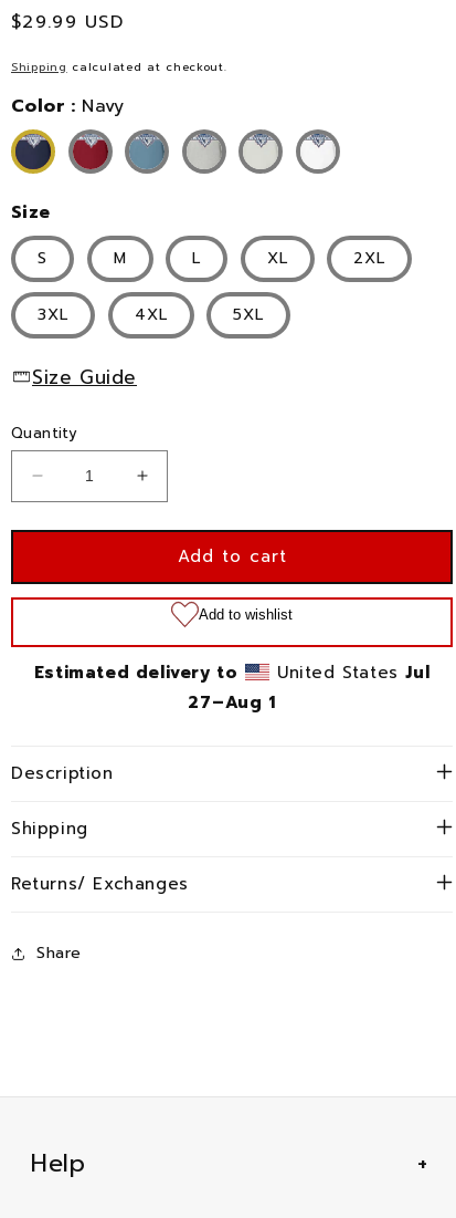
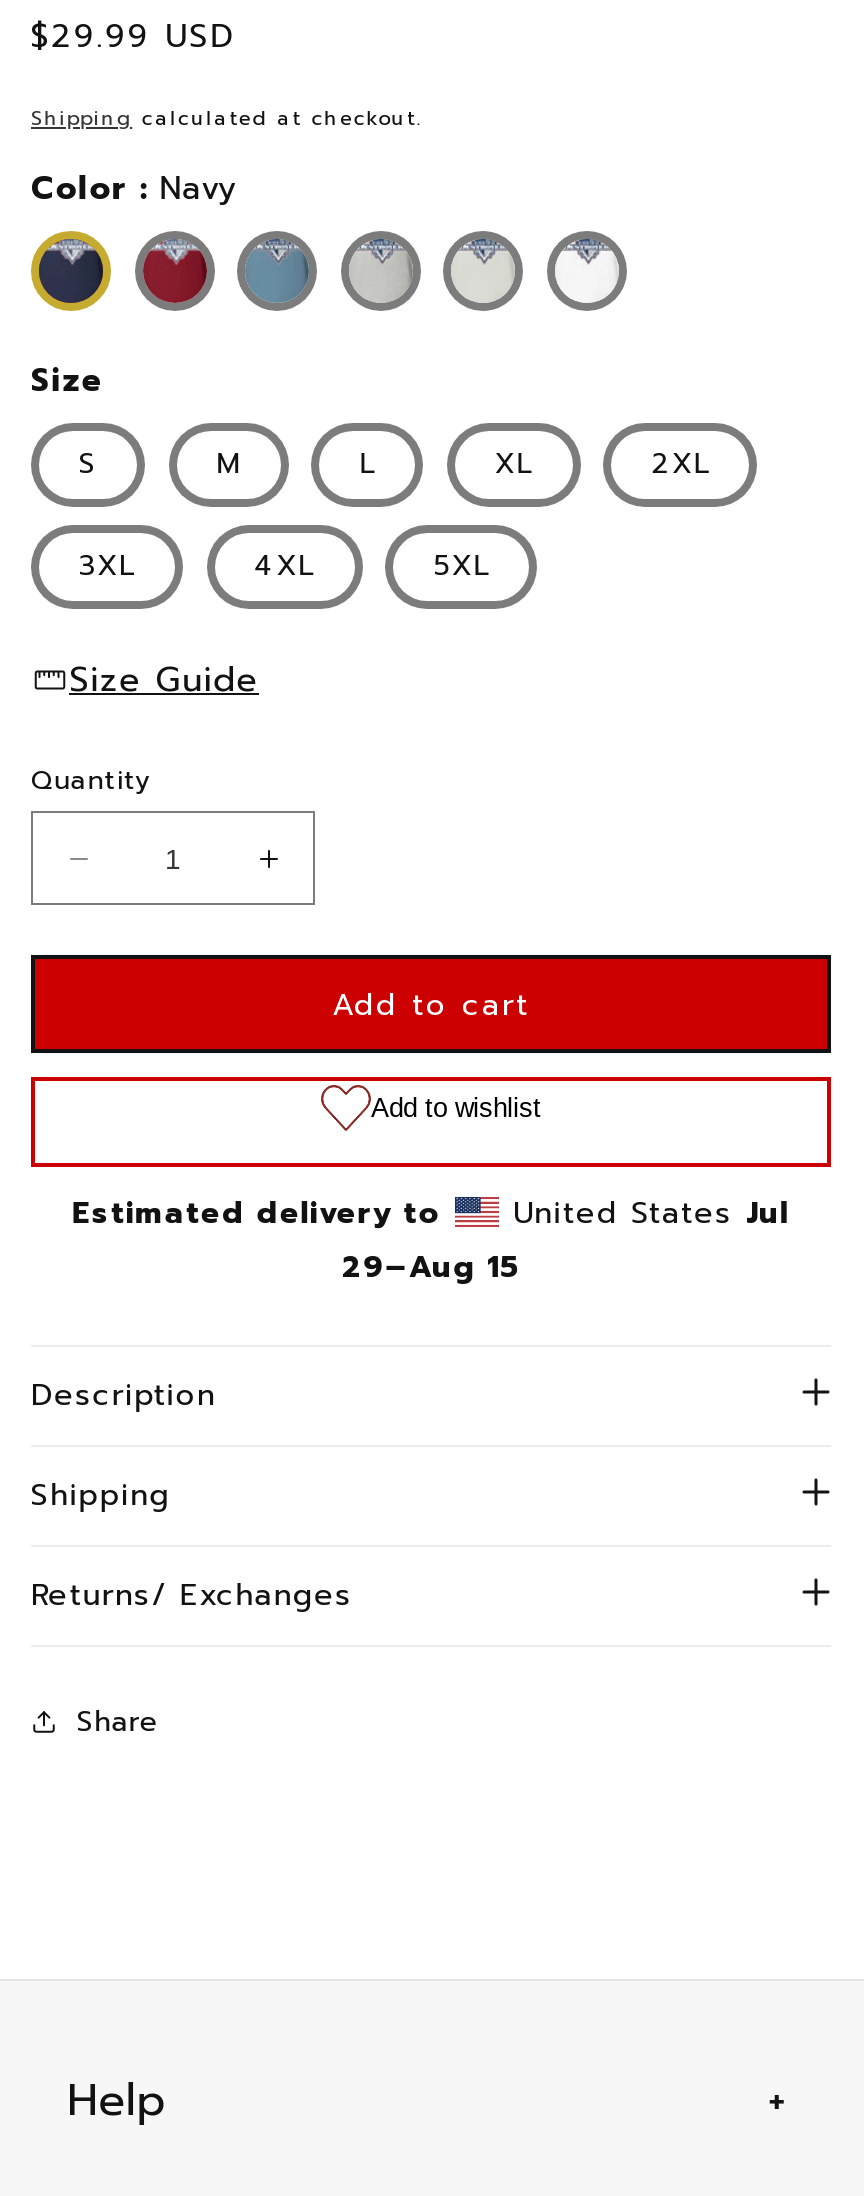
[188,690,276,714] 27–Aug 1 -> [342,1246,520,1290] 29–Aug 15

